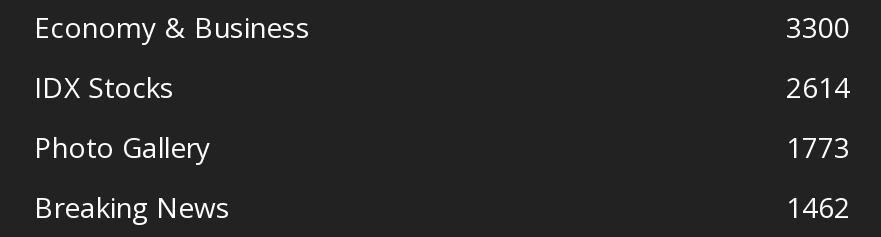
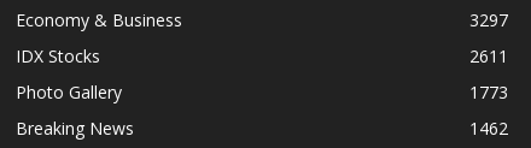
[786,9,850,47] 3300 -> [469,9,508,32] 3297
[786,69,850,107] 2614 -> [469,45,508,68] 2611

